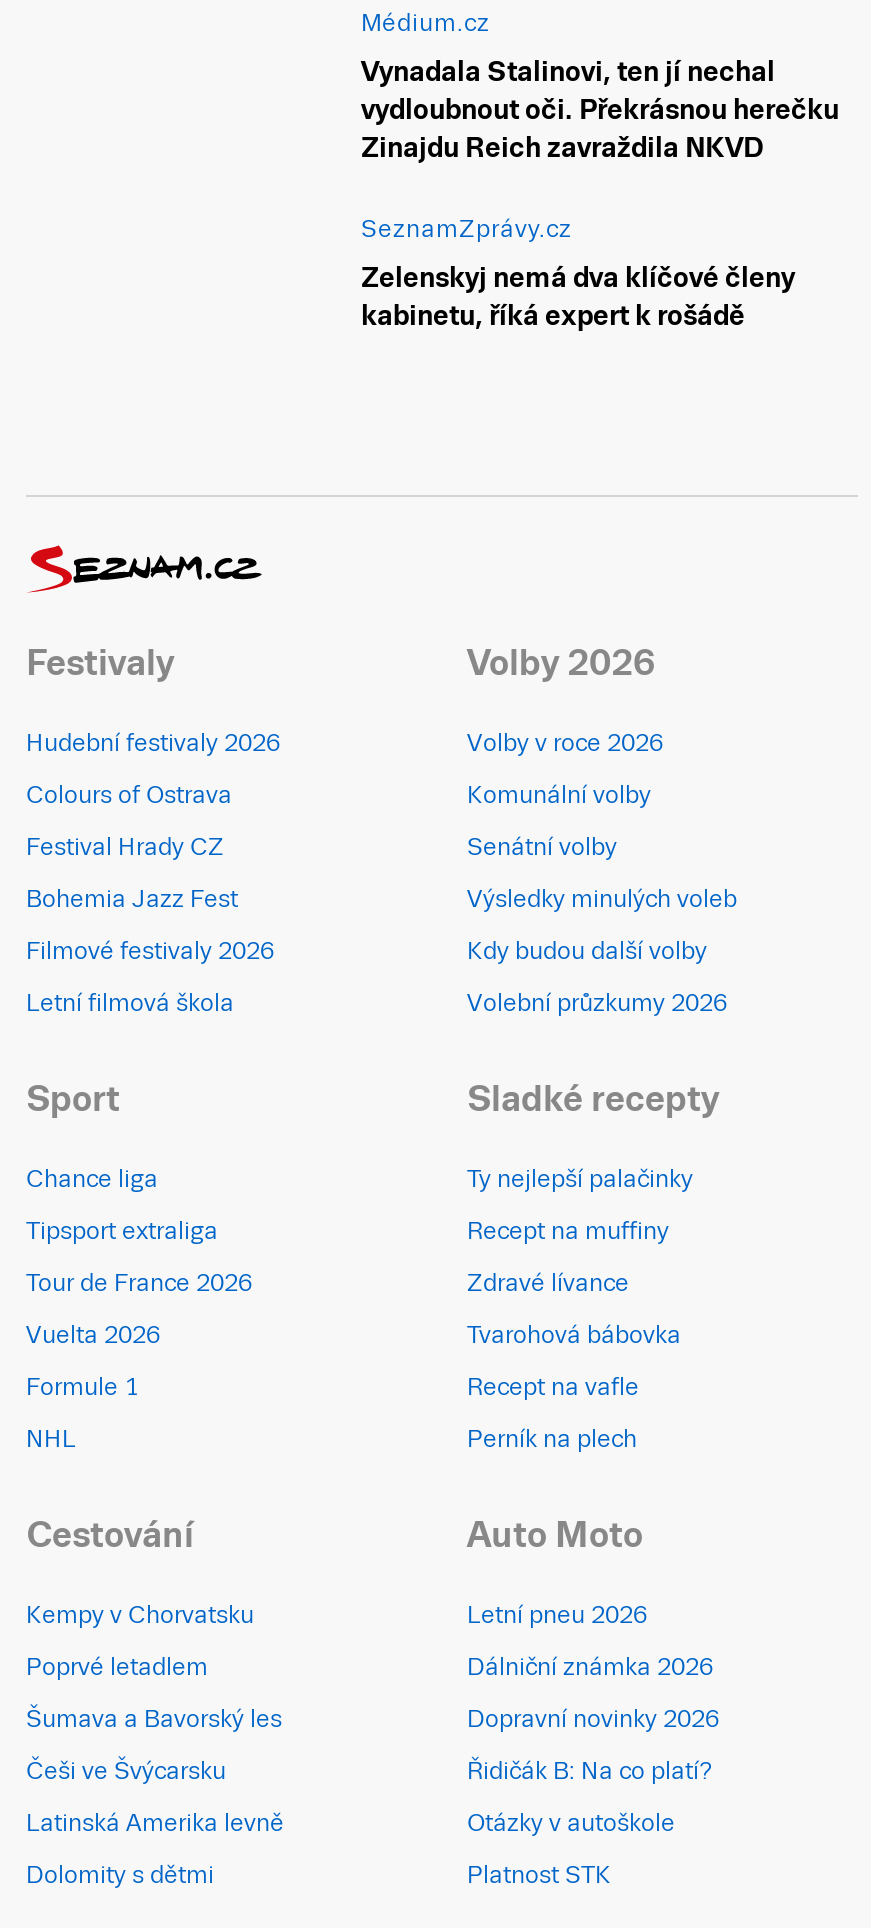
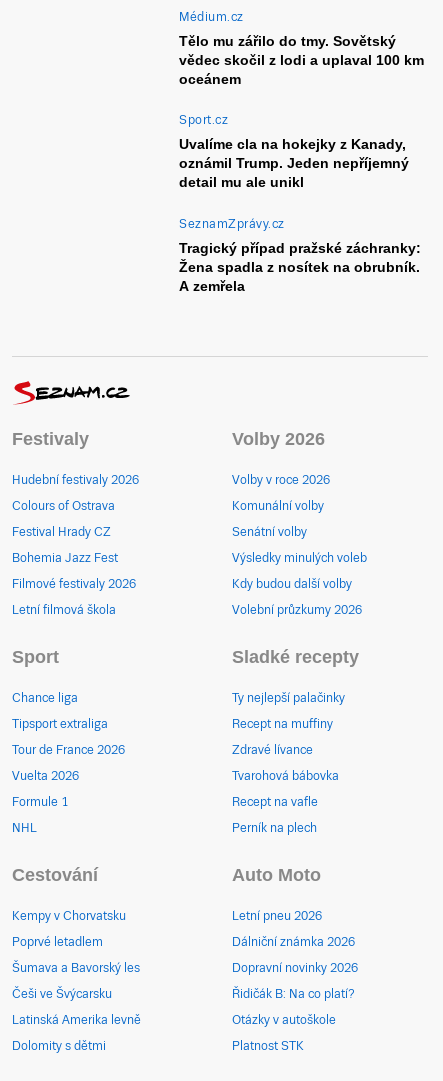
[361,55,839,163] Vynadala Stalinovi, ten jí nechal | vydloubnout oči. Překrásnou herečku | Zinajdu Reich zavraždila NKVD -> [179,33,424,190] Tělo mu zářilo do tmy. Sovětský | vědec skočil z lodi a uplaval 100 km | oceánem | Sport.cz | Uvalíme cla na hokejky z Kanady, | oznámil Trump. Jeden nepříjemný | detail mu ale unikl
[361,262,795,332] Zelenskyj nemá dva klíčové členy | kabinetu, říká expert k rošádě -> [179,240,421,294] Tragický případ pražské záchranky: | Žena spadla z nosítek na obrubník. | A zemřela

